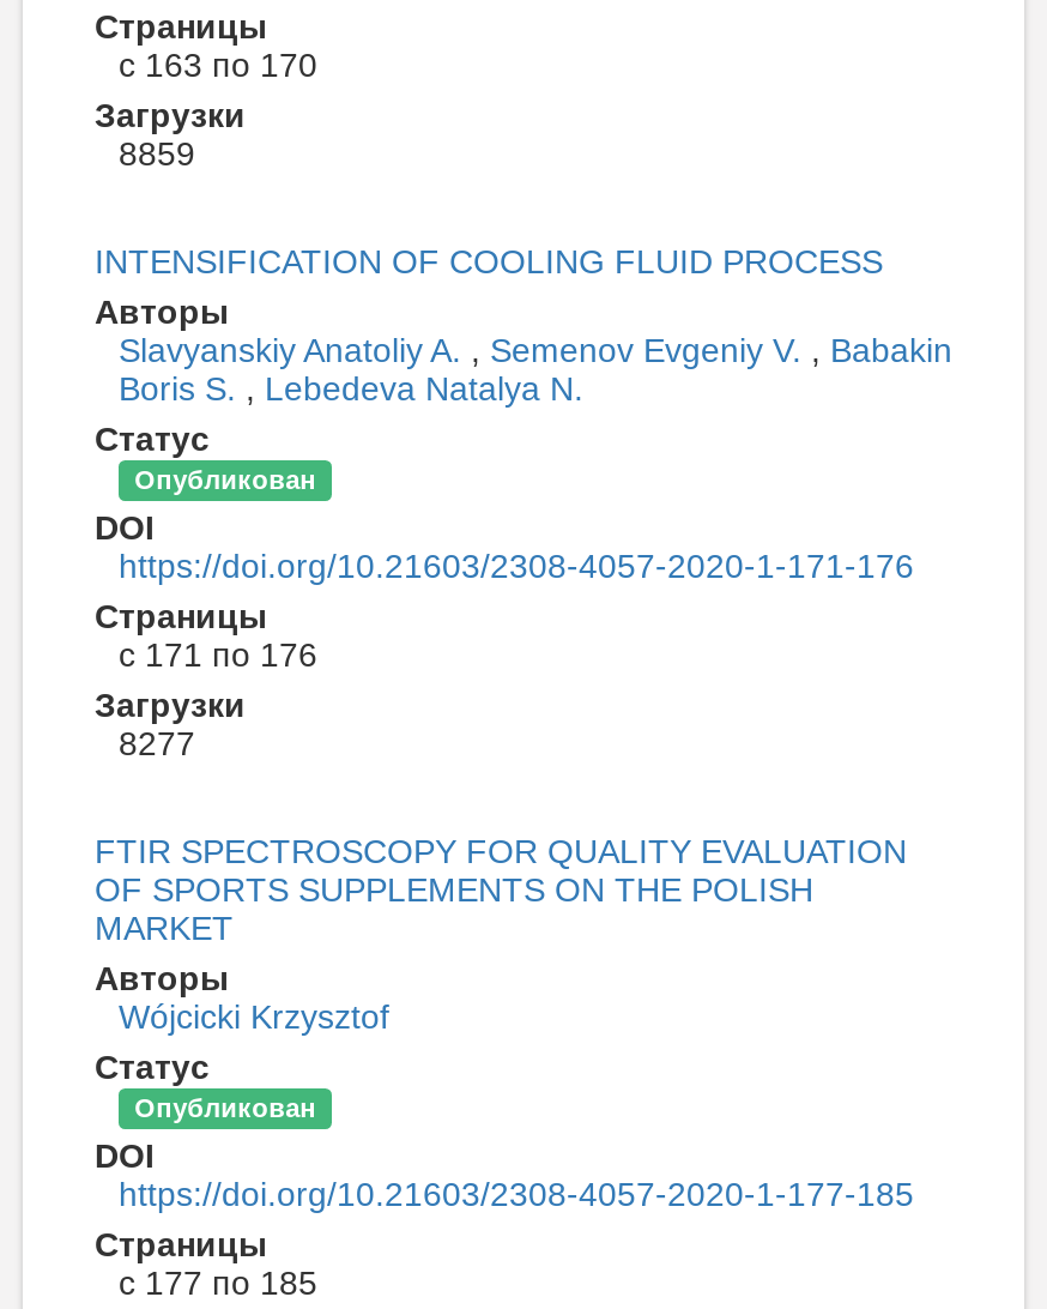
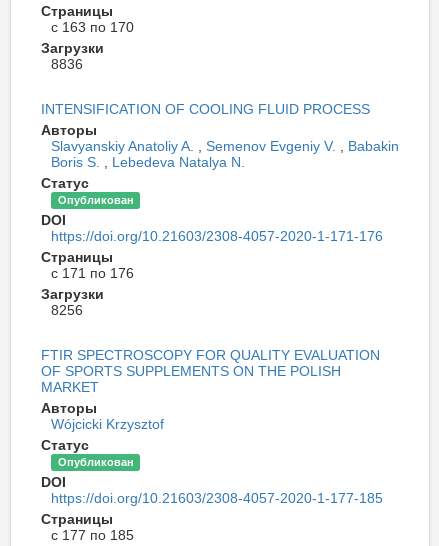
[119,134,195,173] 8859 -> [51,56,83,72] 8836
[119,724,195,763] 8277 -> [51,302,83,318] 8256

